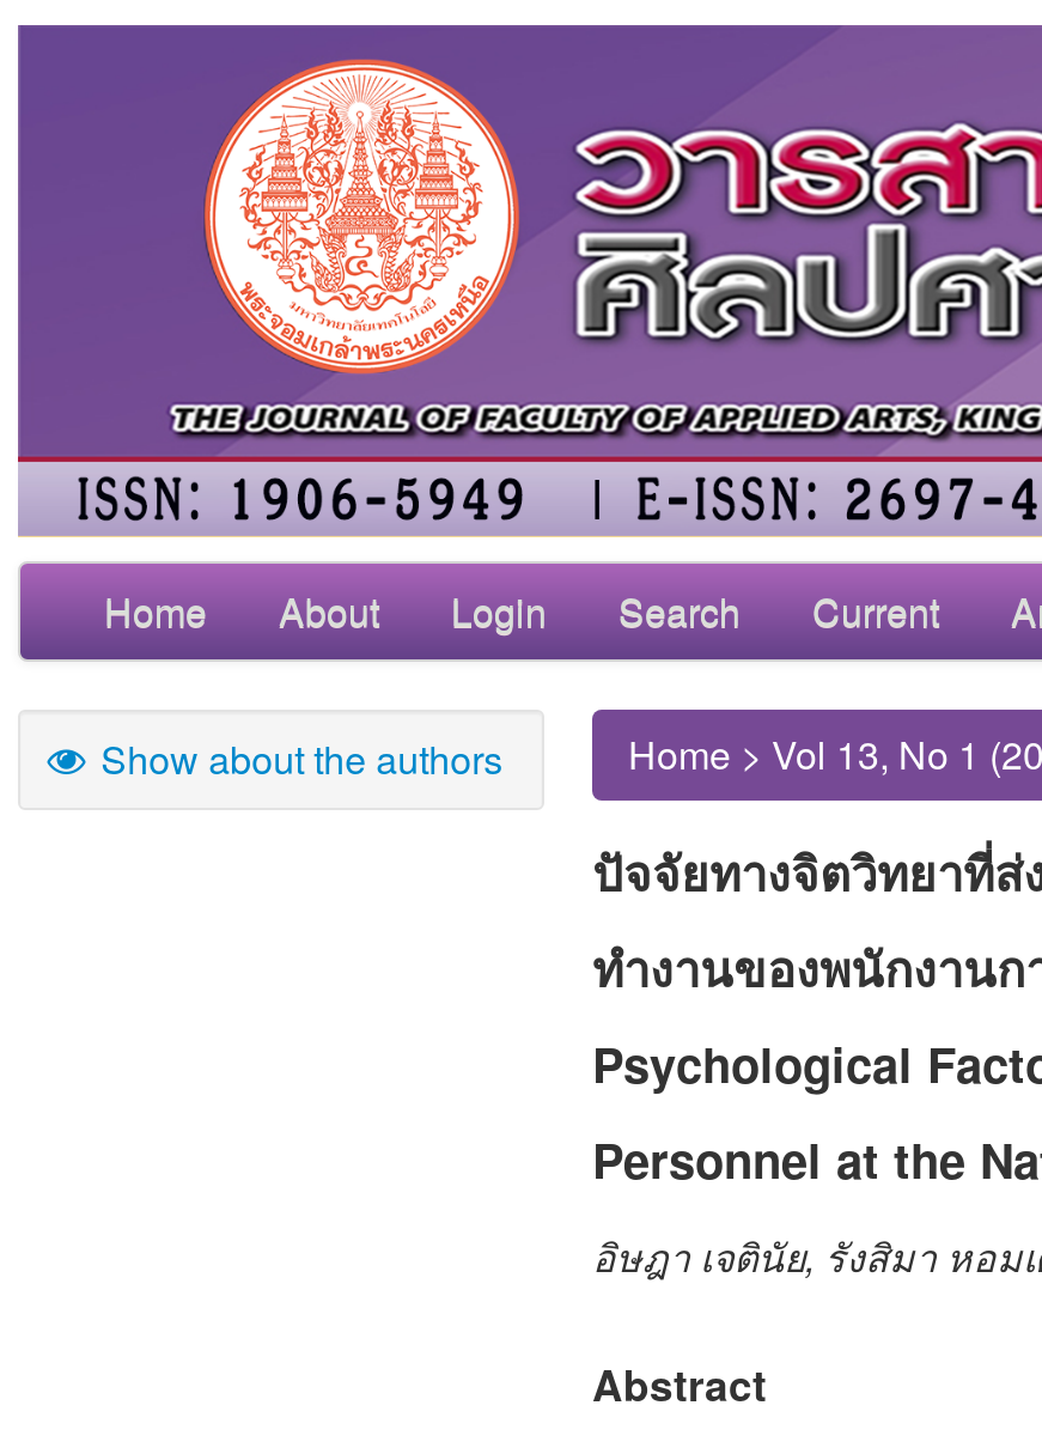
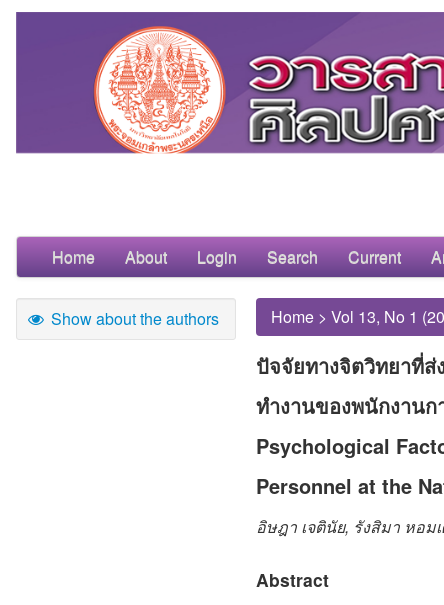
[16,360,1035,537] [image] -> none

